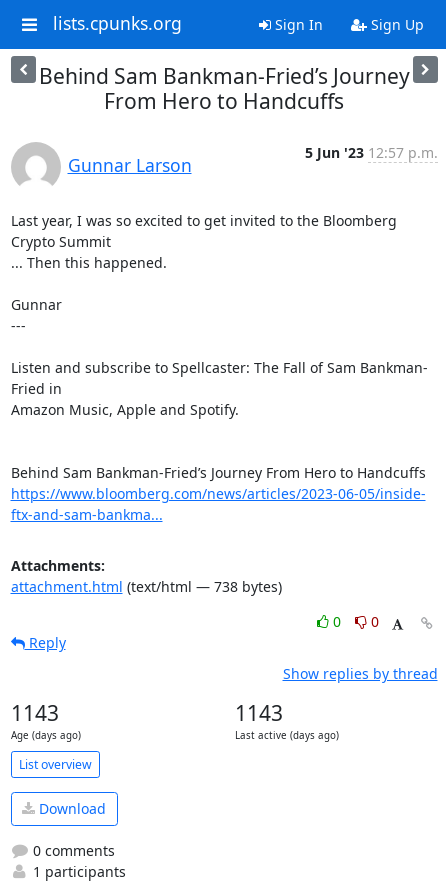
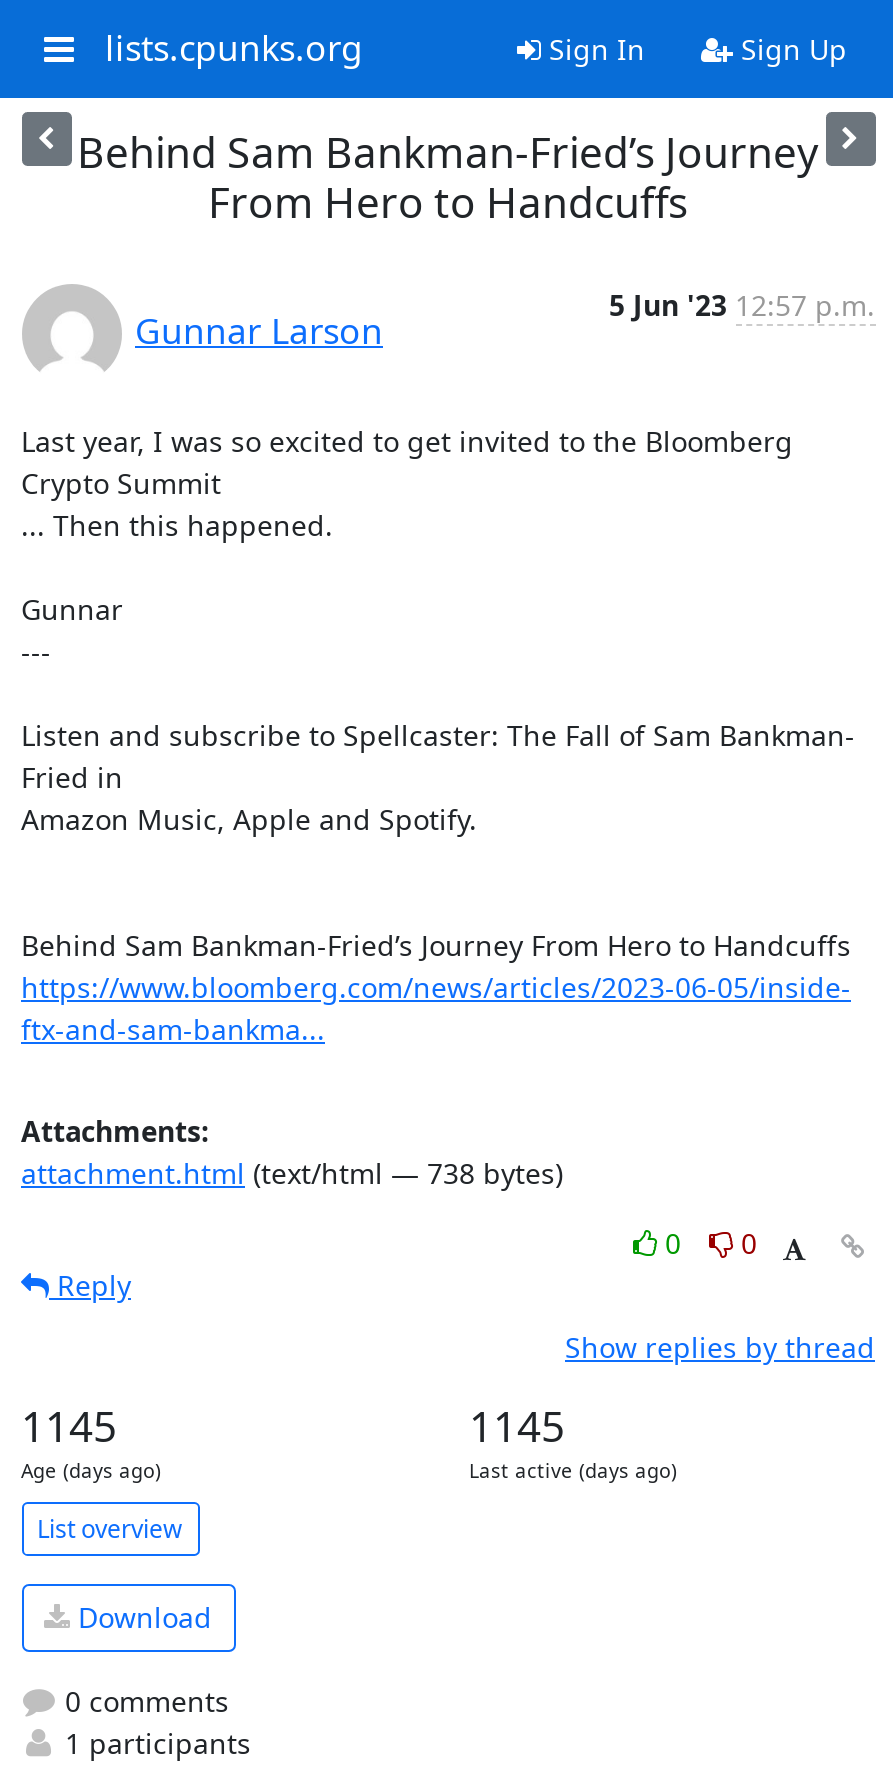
[10,699,58,727] 1143 -> [21,1398,117,1454] 1145
[234,699,282,727] 1143 -> [469,1398,565,1454] 1145

